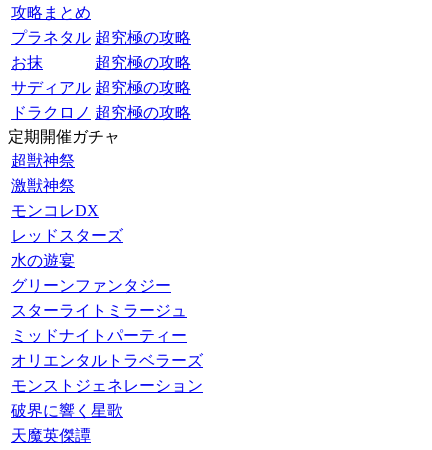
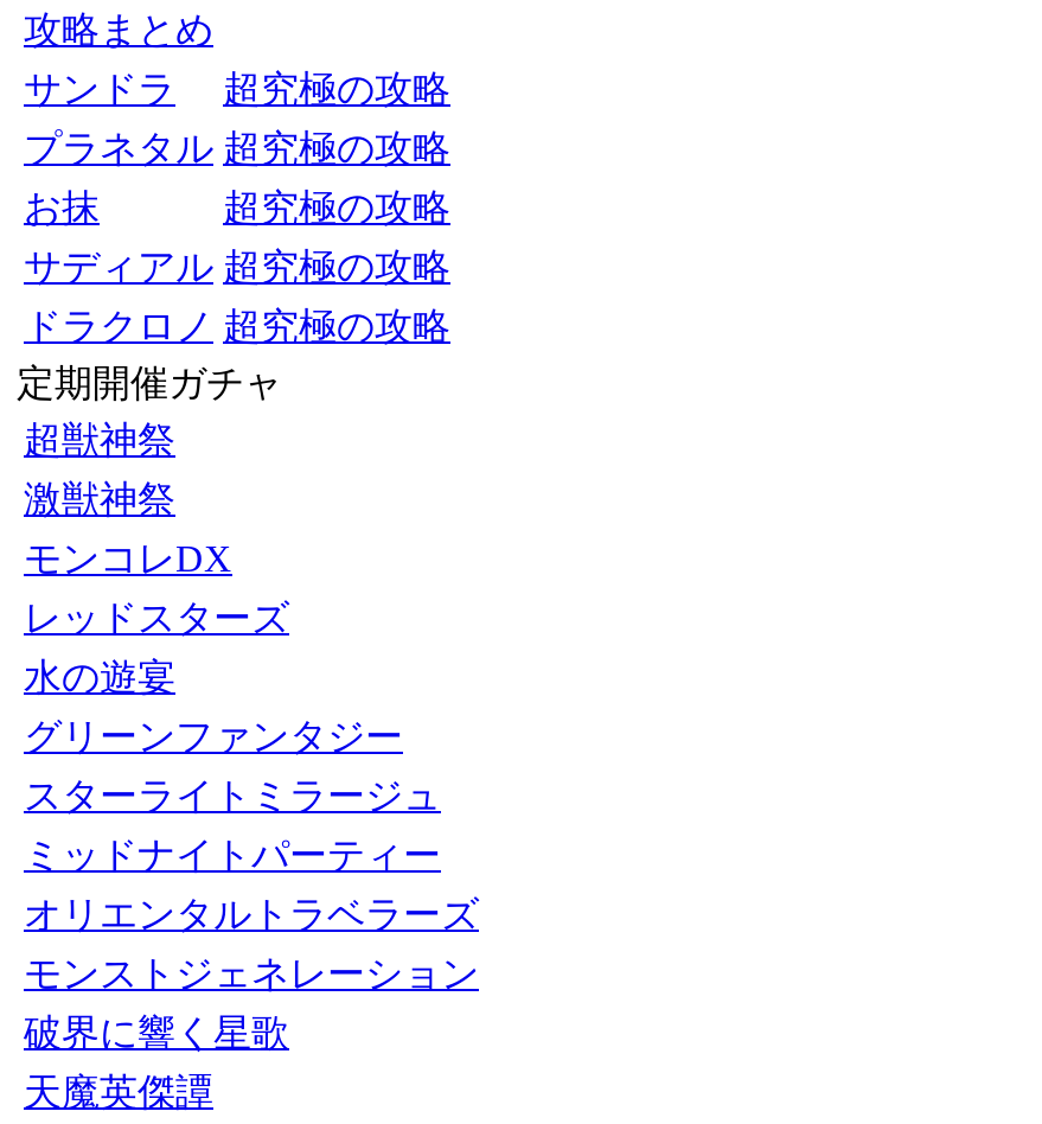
none -> [24,69,450,109] サンドラ | 超究極の攻略

